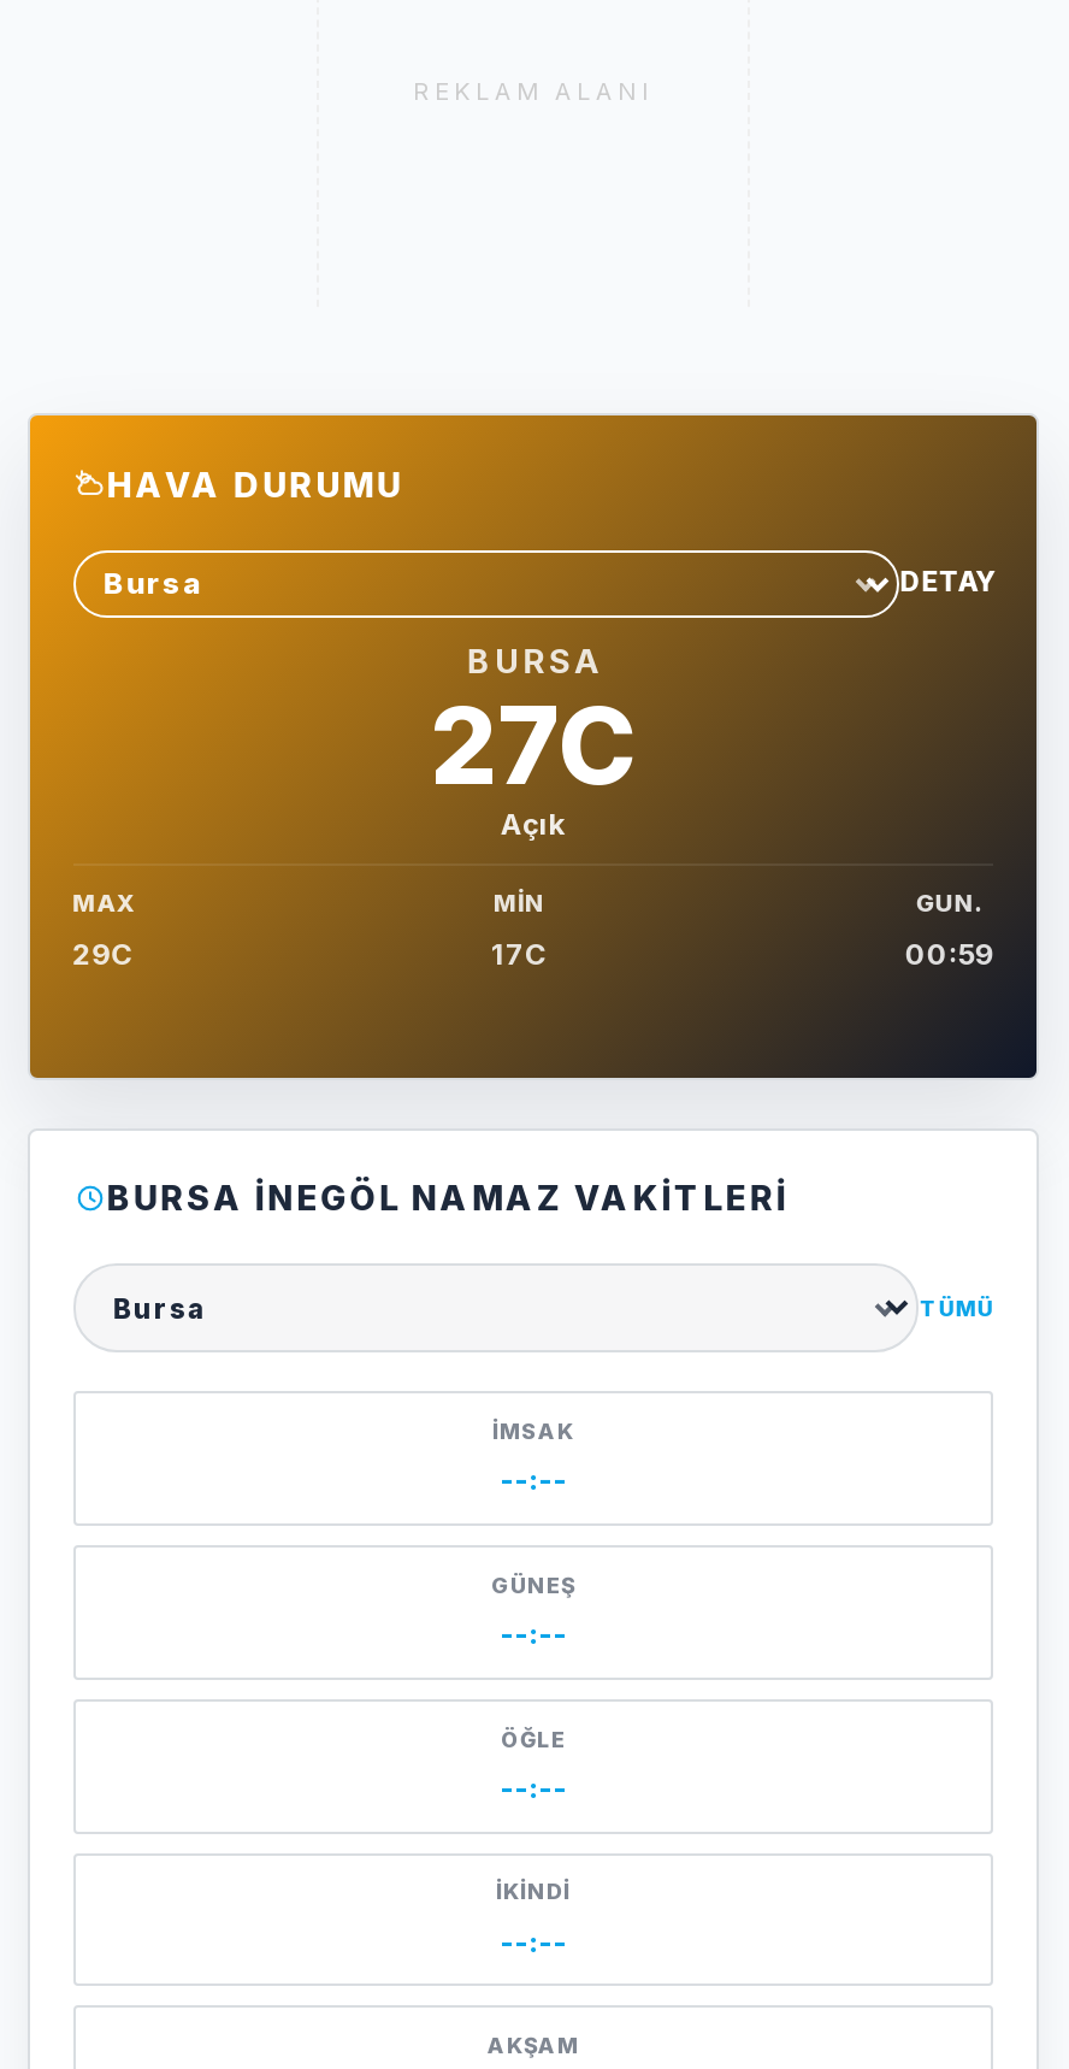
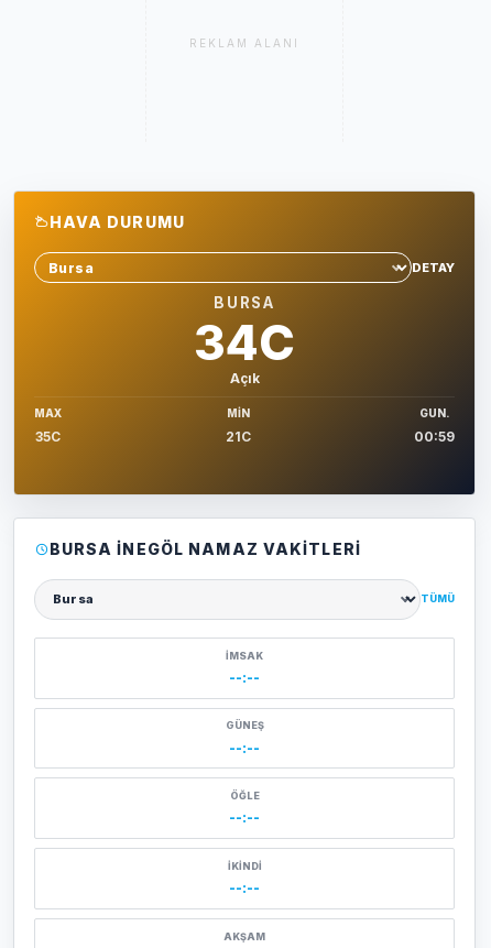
[430,681,637,811] 27C -> [194,312,295,372] 34C
[72,936,133,972] 29C -> [35,429,60,445] 35C
[491,936,547,972] 17C -> [225,429,250,445] 21C

